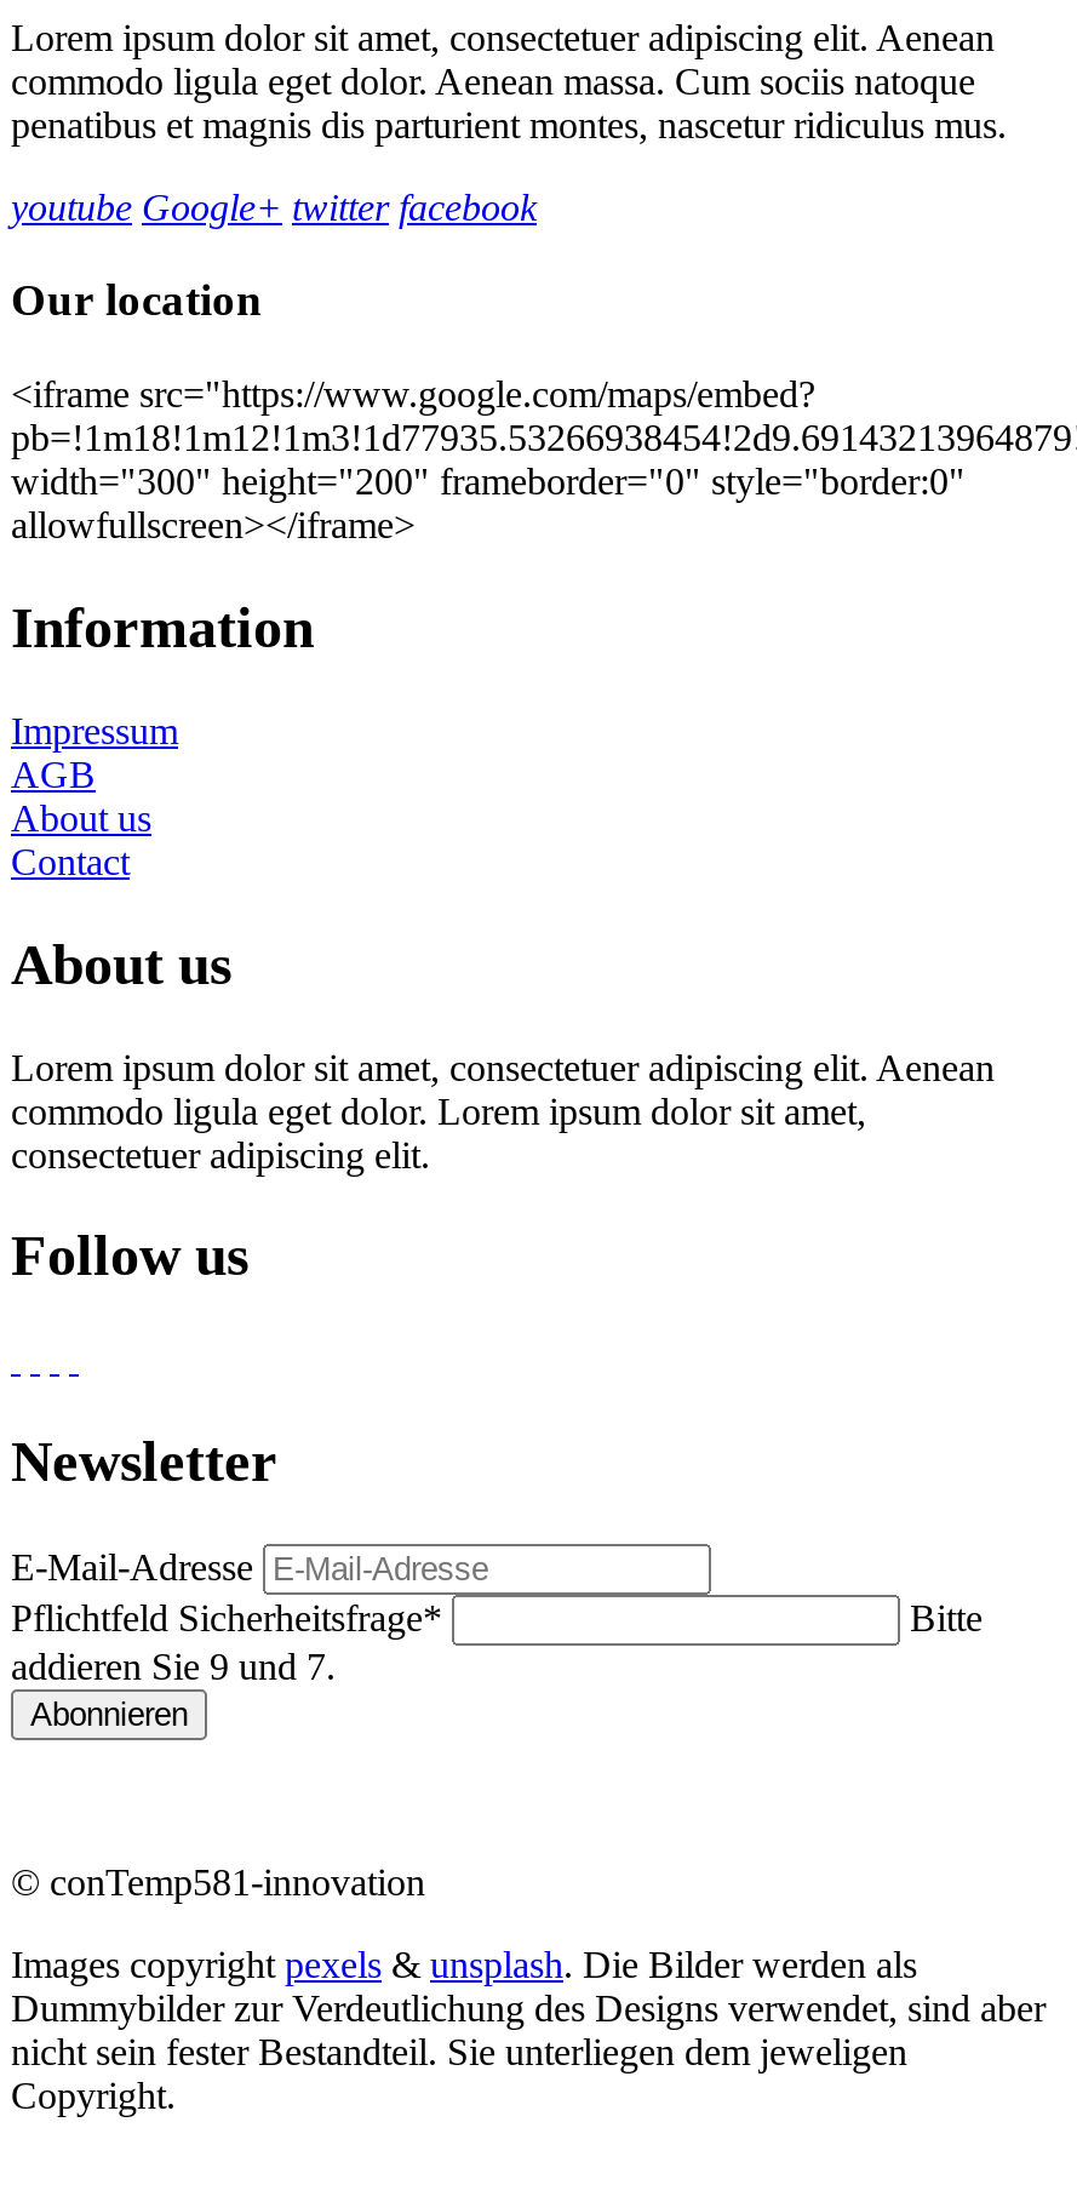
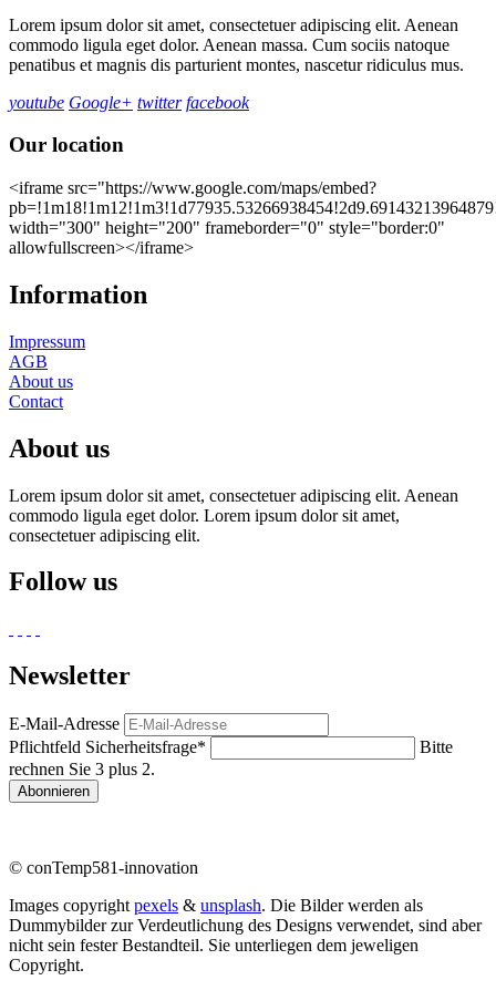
[11,1646,336,1687] addieren Sie 9 und 7. -> [9,760,155,779] rechnen Sie 3 plus 2.

